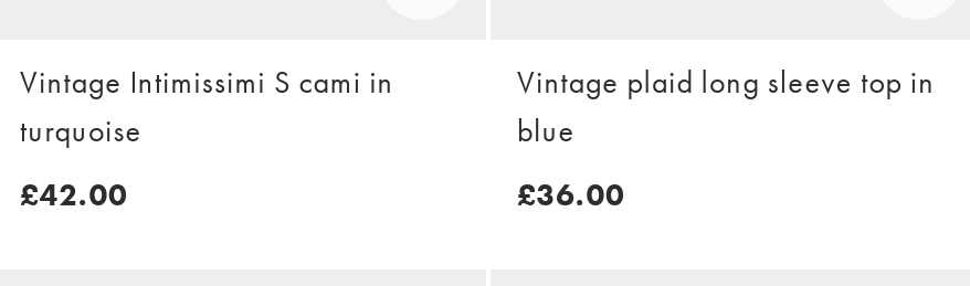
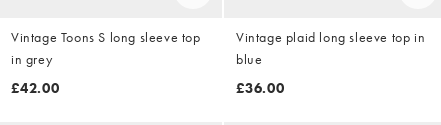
[20,61,394,149] Vintage Intimissimi S cami in | turquoise -> [11,28,201,68] Vintage Toons S long sleeve top | in grey

